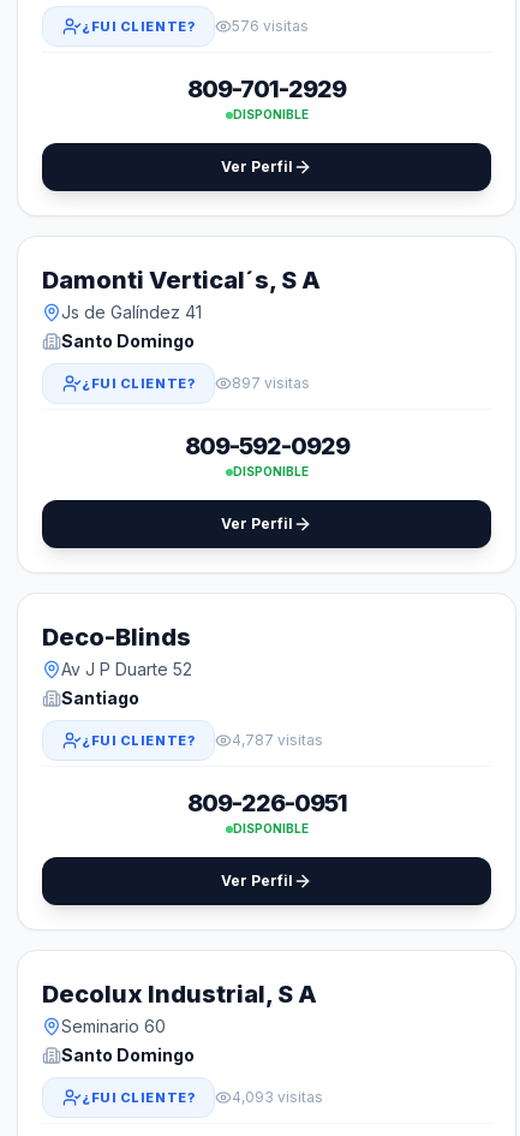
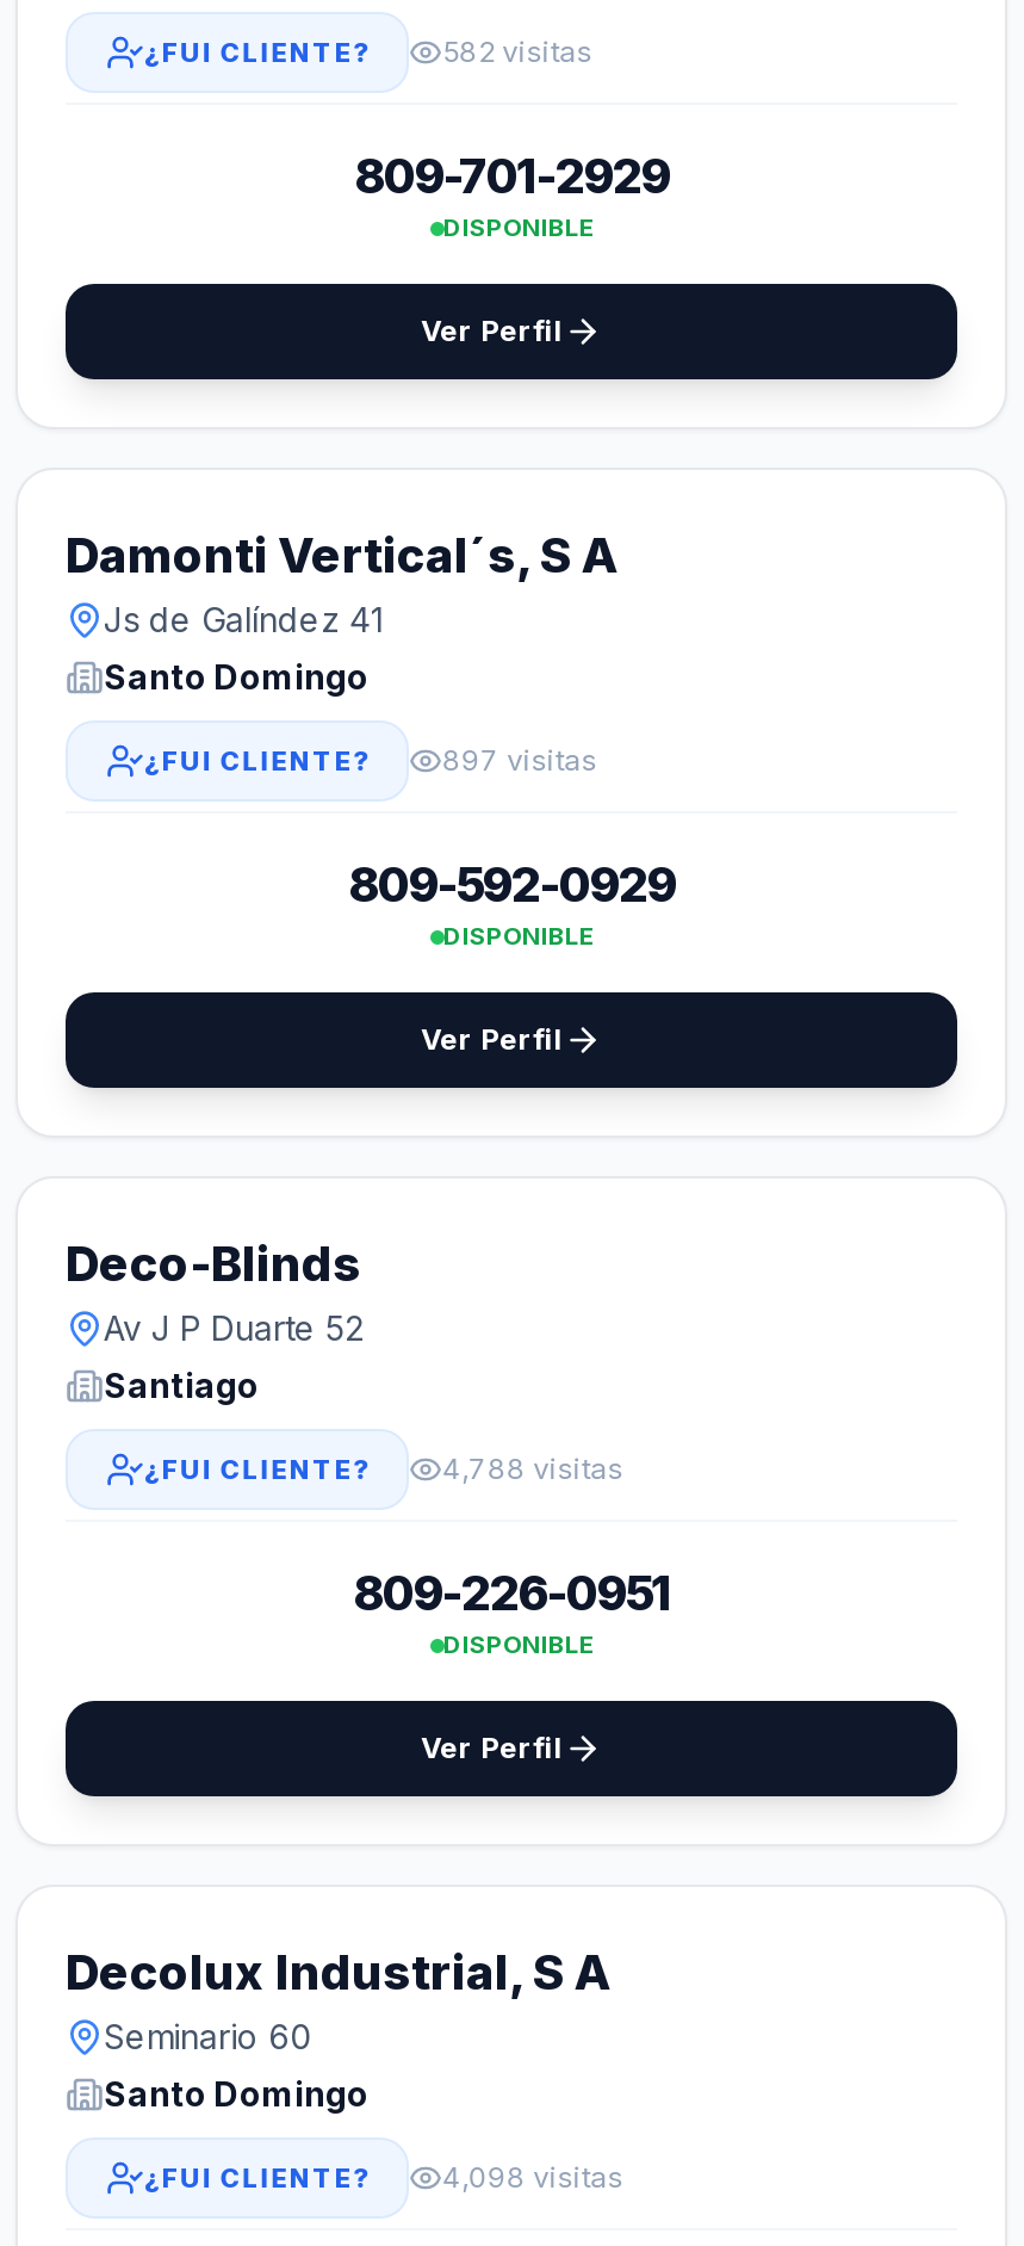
[232,17,309,35] 576 visitas -> [443,33,593,69] 582 visitas
[232,731,323,749] 4,787 visitas -> [443,1450,624,1486] 4,788 visitas
[232,1088,323,1106] 4,093 visitas -> [443,2159,624,2195] 4,098 visitas

